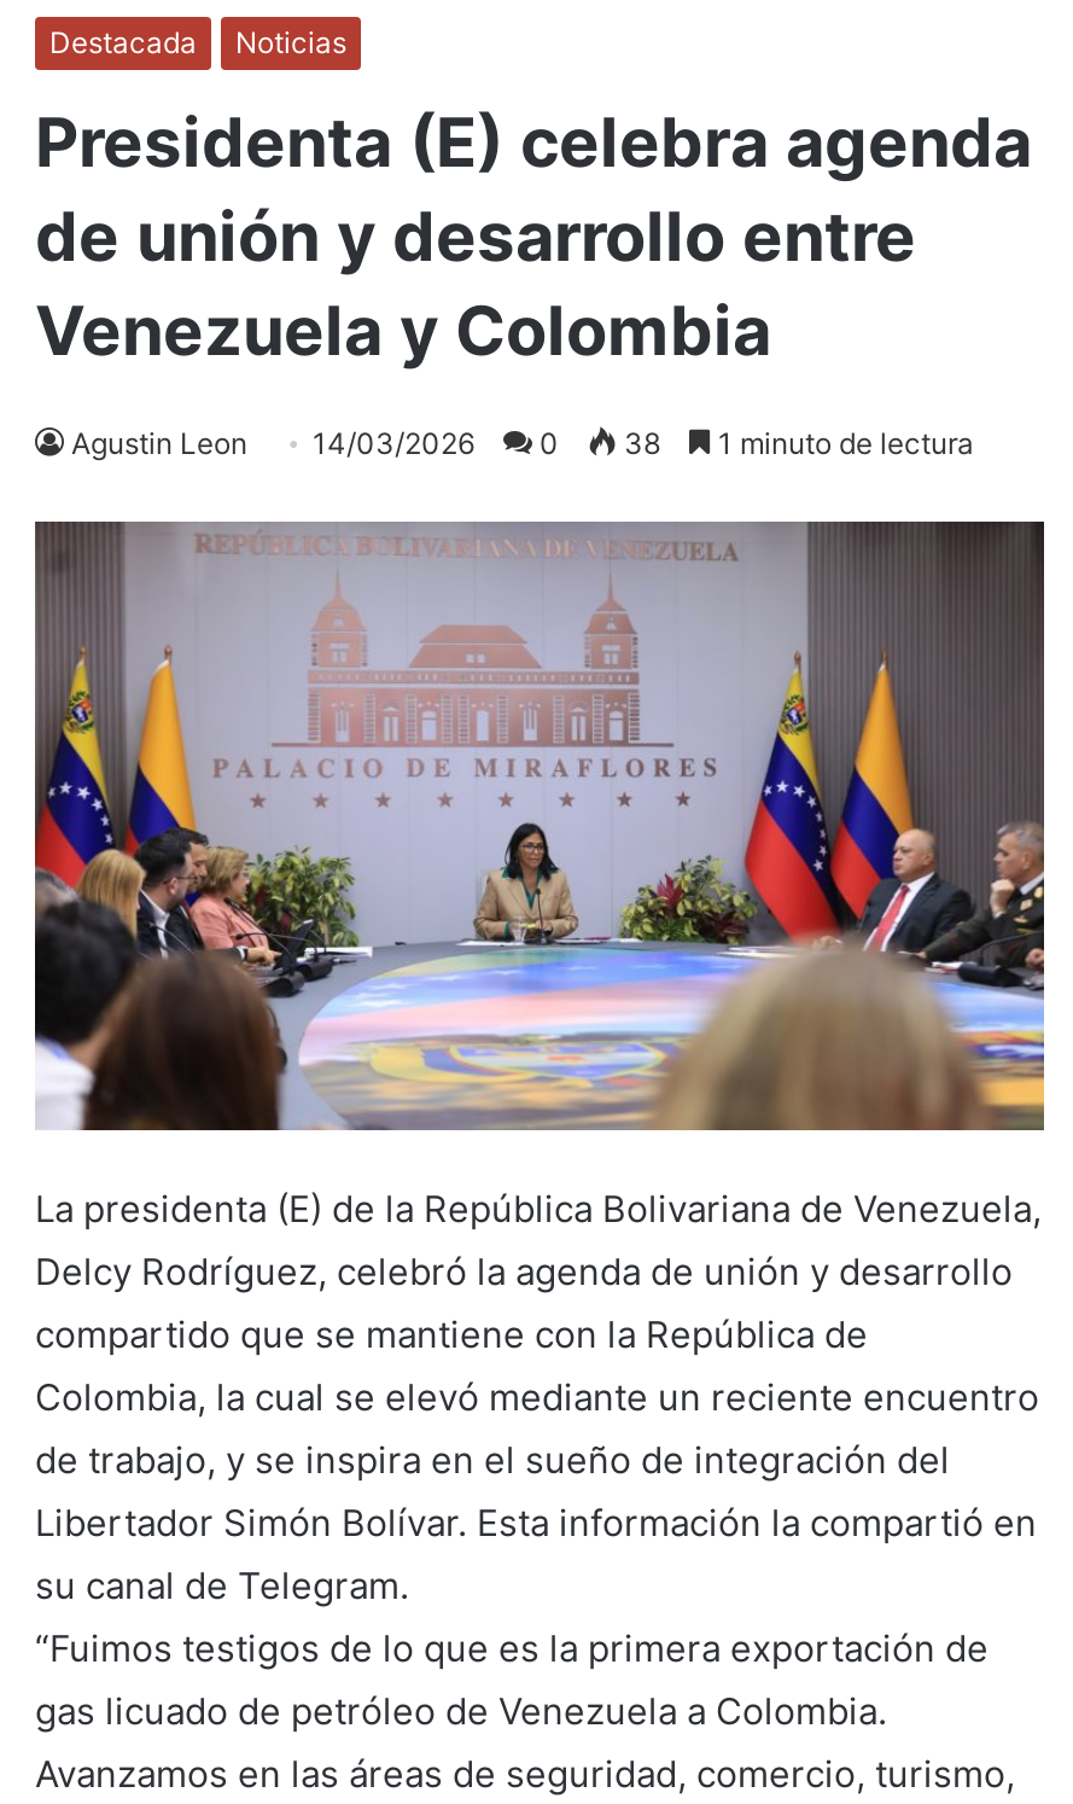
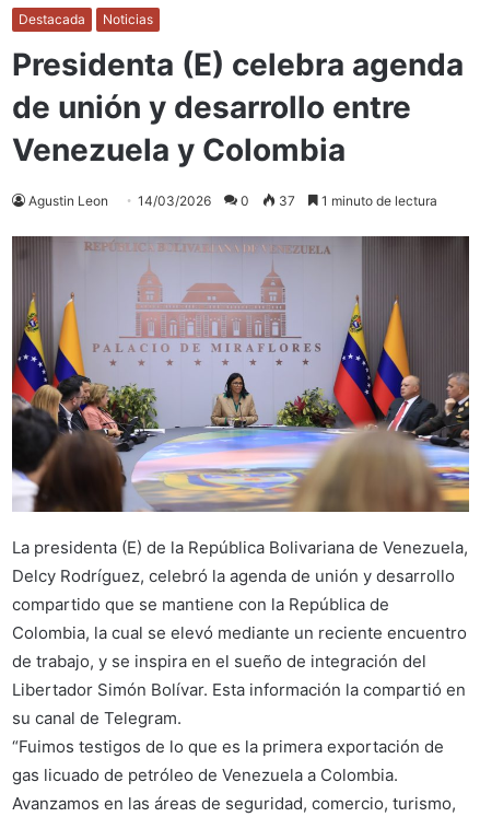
[71,424,974,461] Agustin Leon 14/03/2026 0 38 1 minuto de lectura -> [28,192,437,209] Agustin Leon 14/03/2026 0 37 1 minuto de lectura

